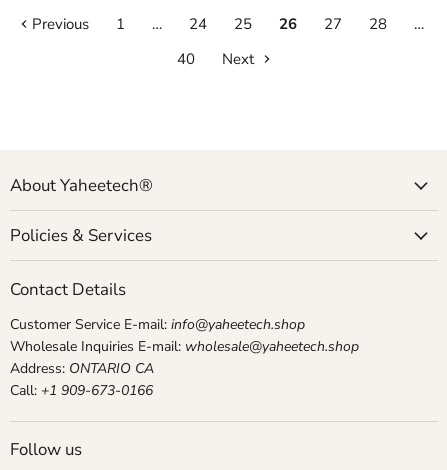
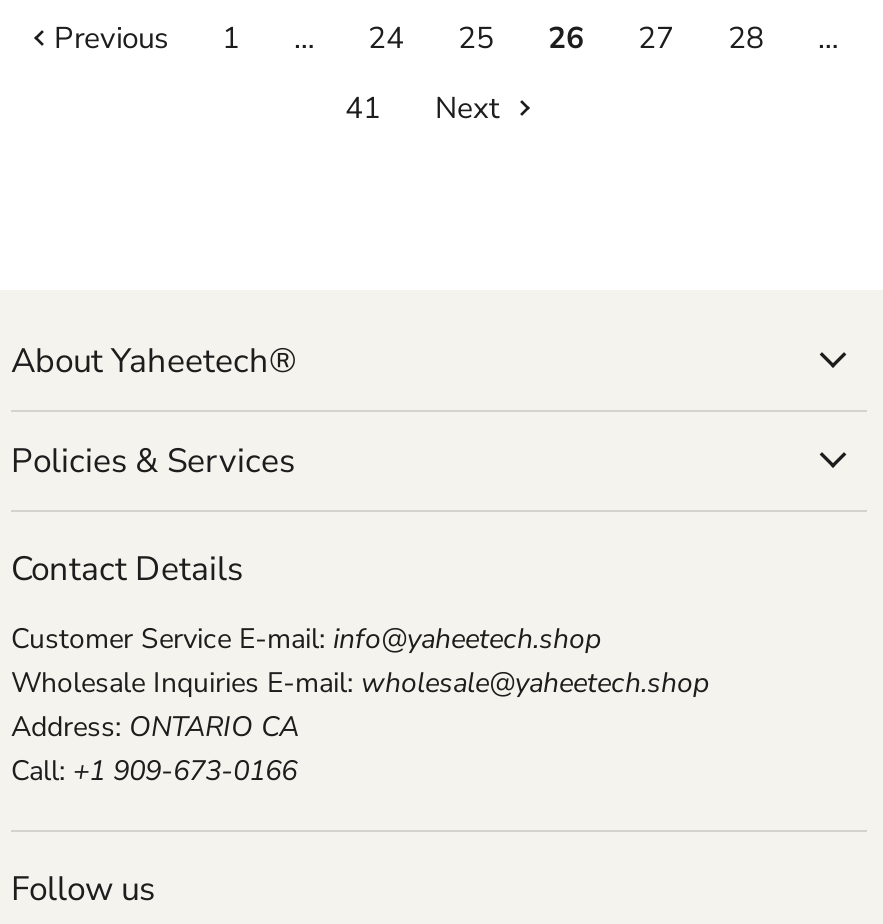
[177,49,258,69] 40 Next -> [345,88,507,128] 41 Next

